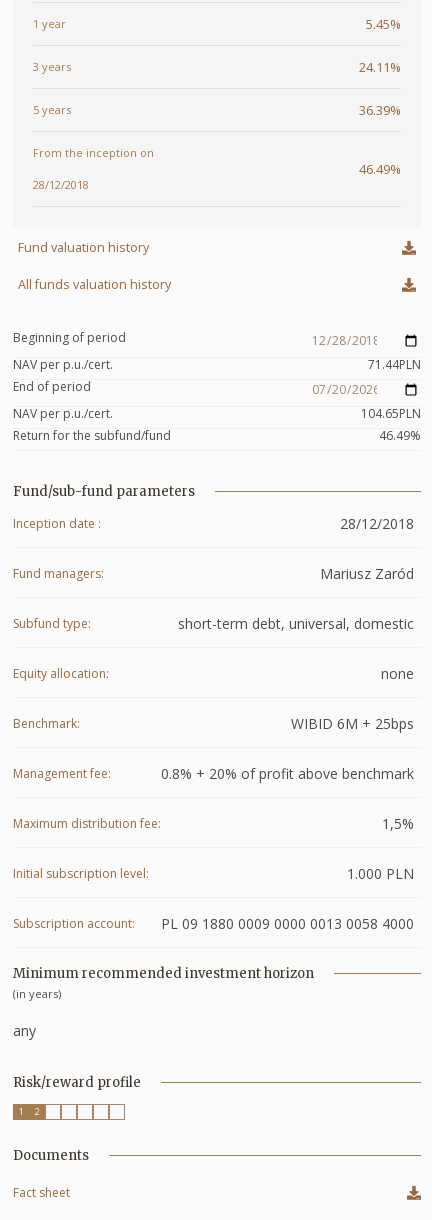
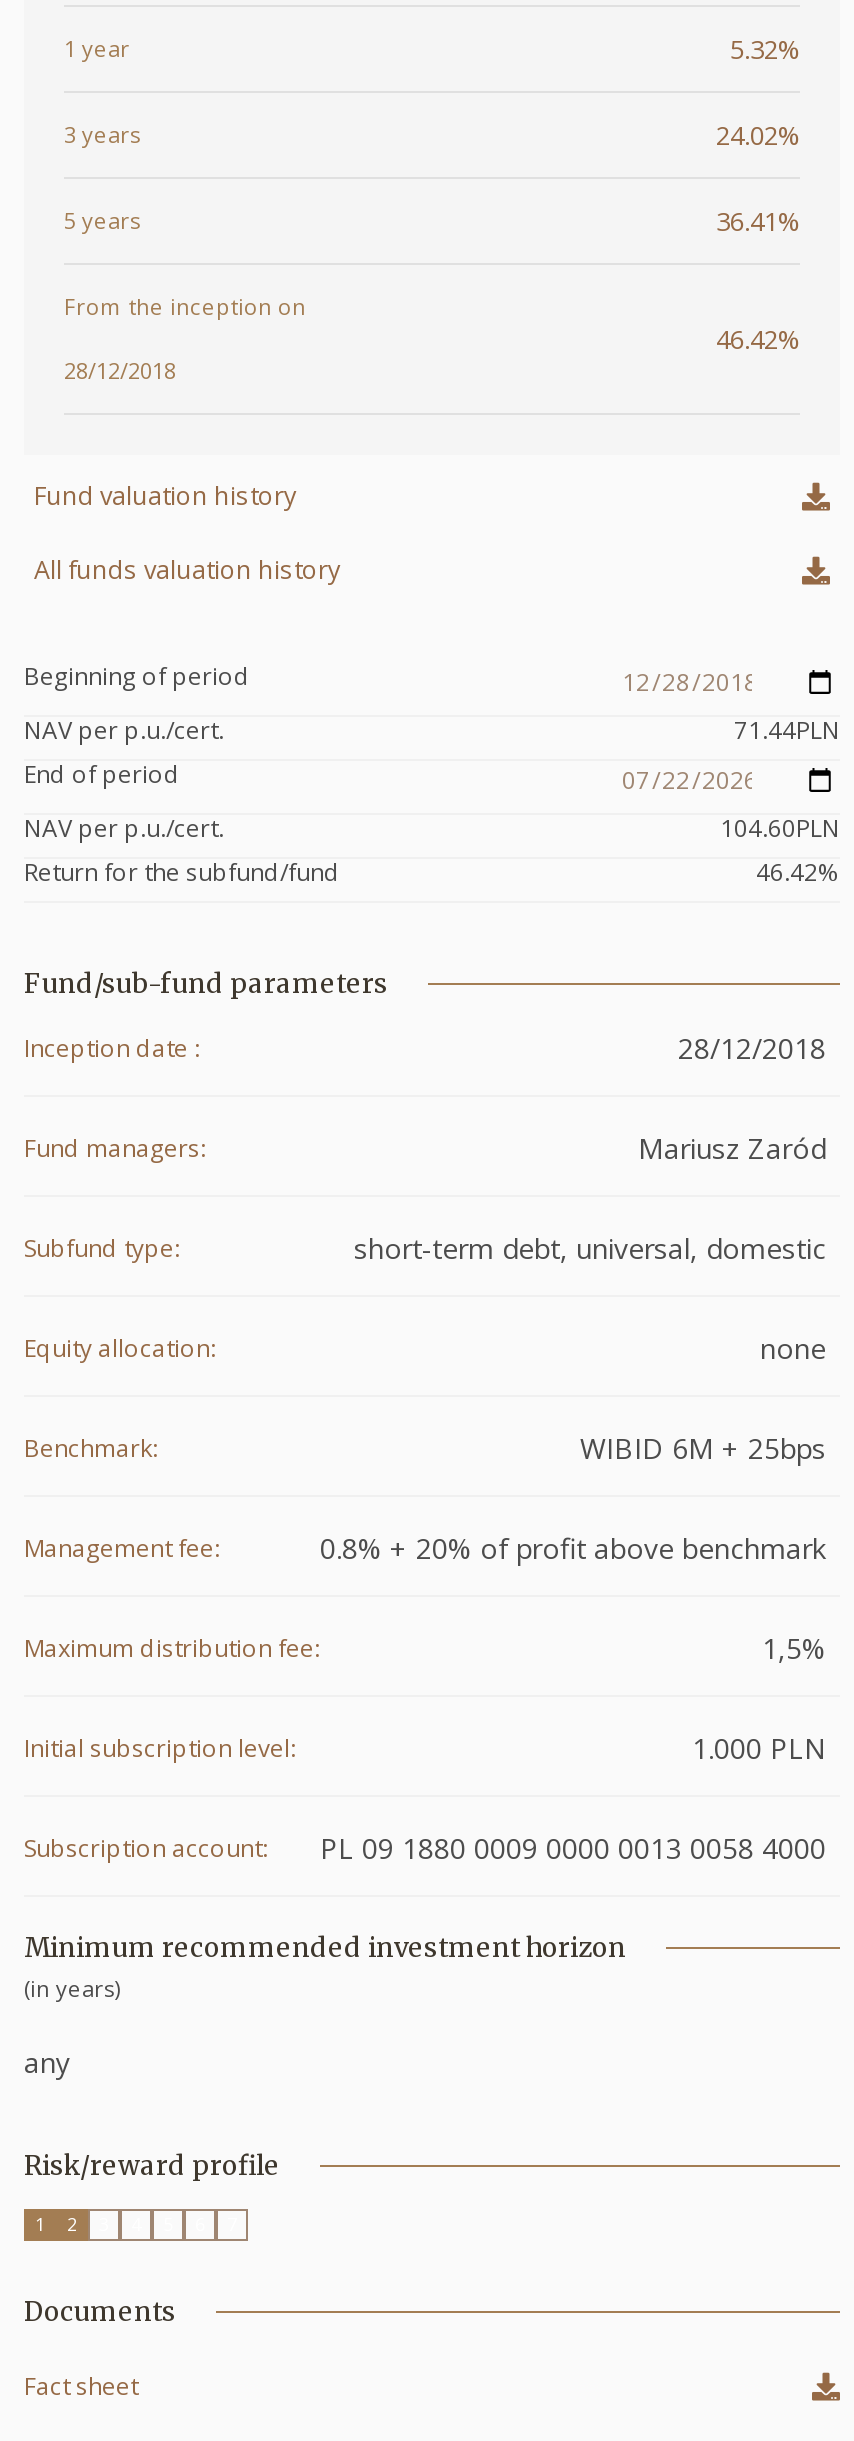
[366,15,401,33] 5.45% -> [730,31,800,67] 5.32%
[359,58,401,76] 24.11% -> [716,117,800,153] 24.02%
[359,101,401,119] 36.39% -> [716,203,800,239] 36.41%
[359,160,401,178] 46.49% -> [716,321,800,357] 46.42%
[361,405,421,422] 104.65PLN -> [720,811,840,845] 104.60PLN
[379,427,421,444] 46.49% -> [756,855,840,889] 46.42%

